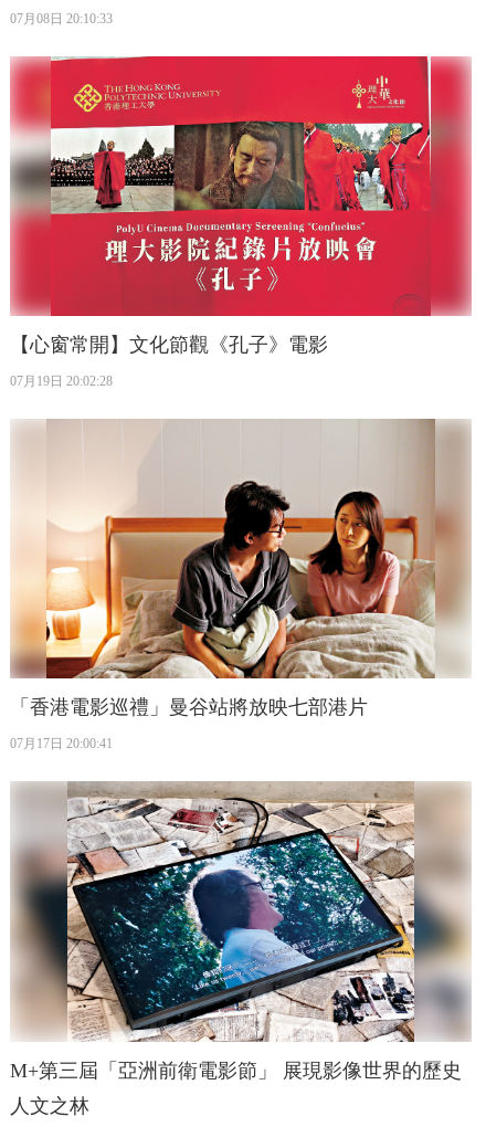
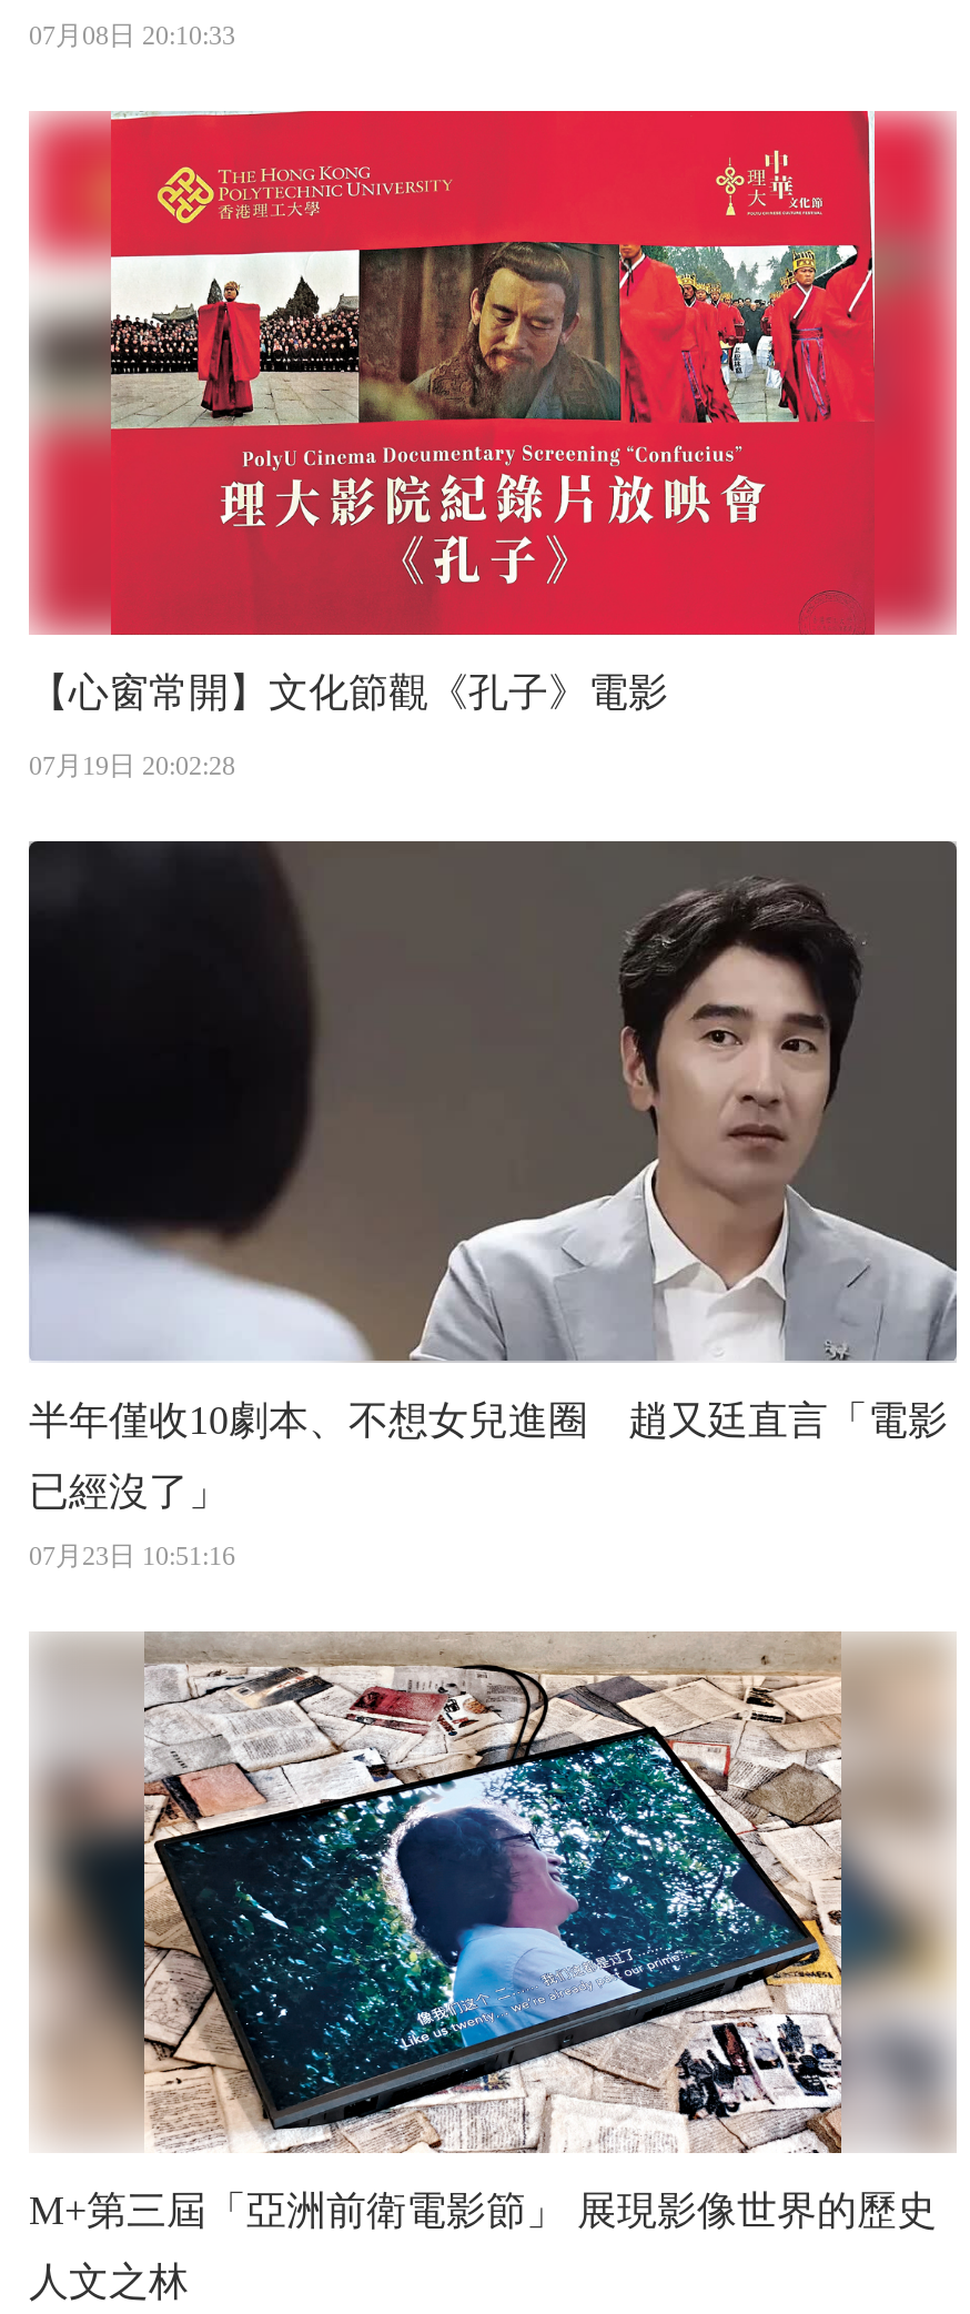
[10,419,471,752] [image] | 「香港電影巡禮」曼谷站將放映七部港片 | 07月17日 20:00:41 -> [27,839,957,1570] [image] | 半年僅收10劇本、不想女兒進圈 趙又廷直言「電影 | 已經沒了」 | 07月23日 10:51:16

